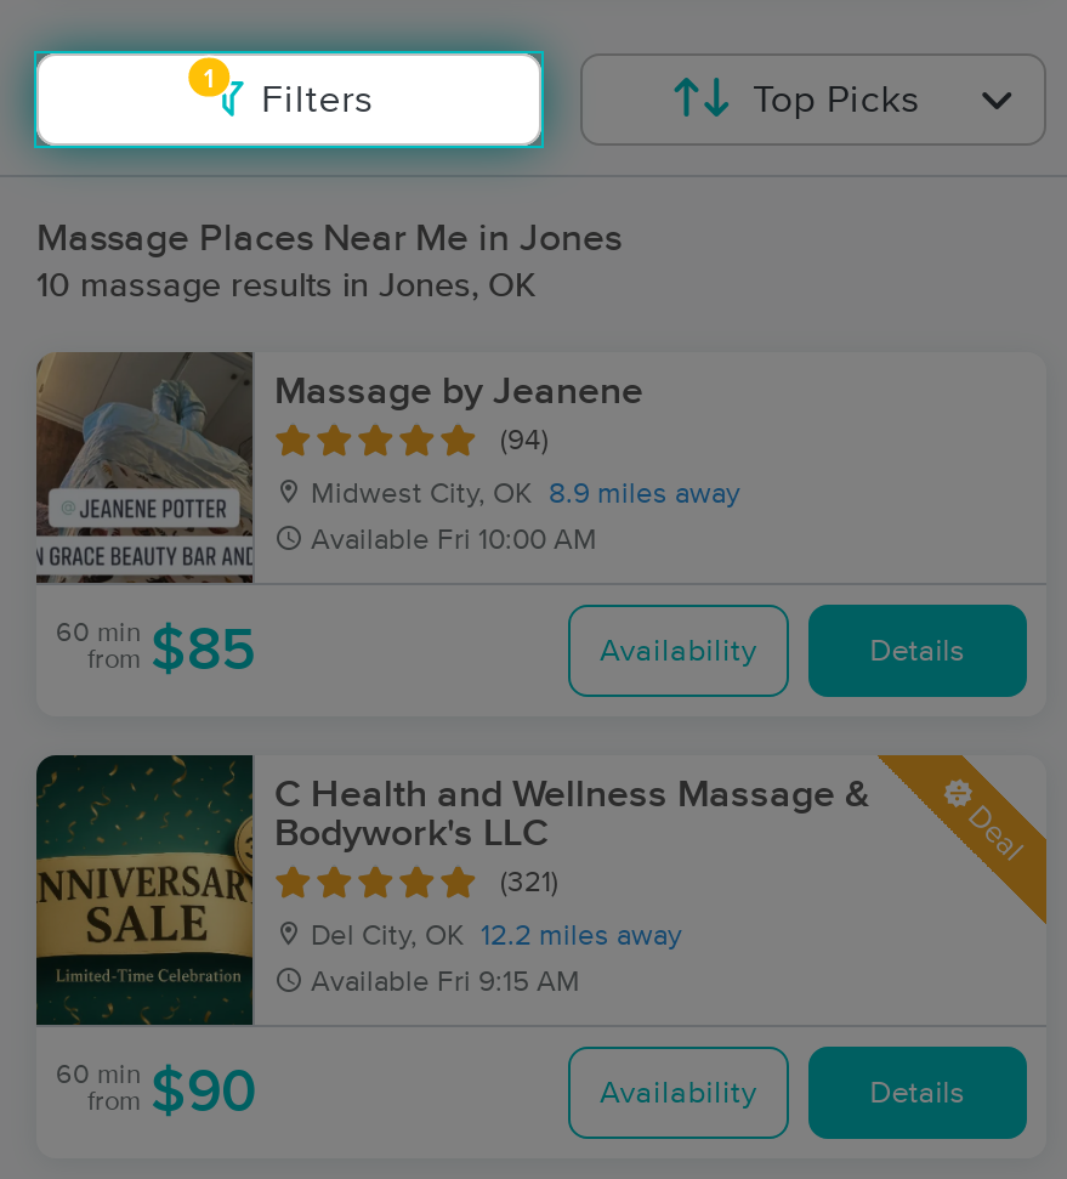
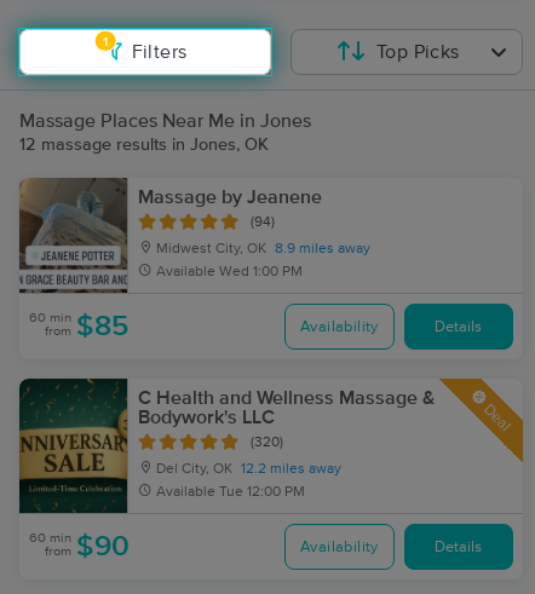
[36,270,537,304] 10 massage results in Jones, OK -> [19,137,269,154] 12 massage results in Jones, OK
[311,527,597,556] Available Fri 10:00 AM -> [156,265,303,279] Available Wed 1:00 PM
[500,869,558,896] (321) -> [251,436,283,449] (320)
[311,969,580,998] Available Fri 9:15 AM -> [156,485,305,500] Available Tue 12:00 PM

